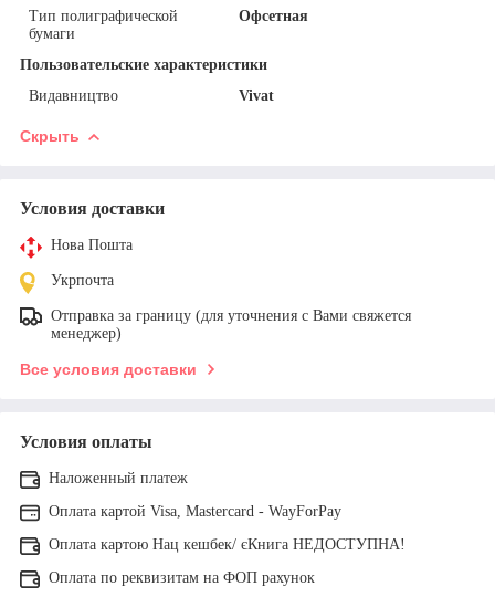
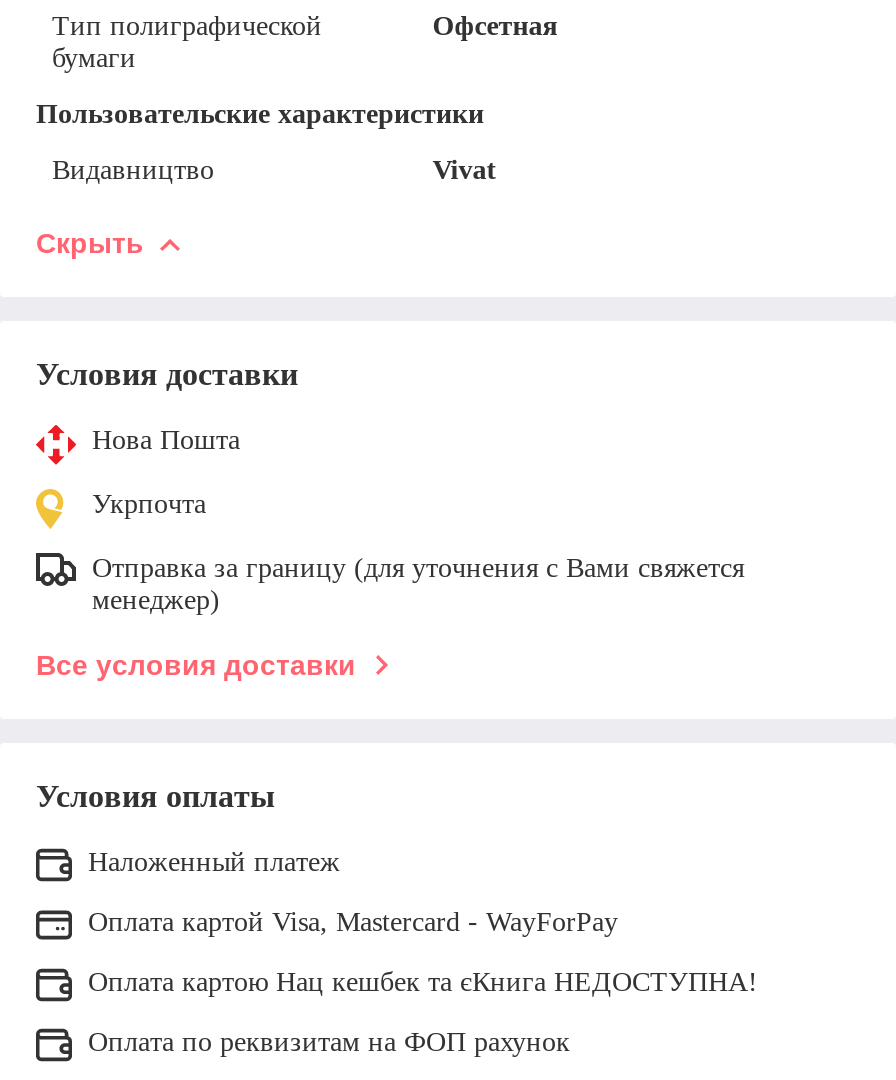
[49,536,406,553] Оплата картою Нац кешбек/ єКнига НЕДОСТУПНА! -> [88,967,758,997] Оплата картою Нац кешбек та єКнига НЕДОСТУПНА!

